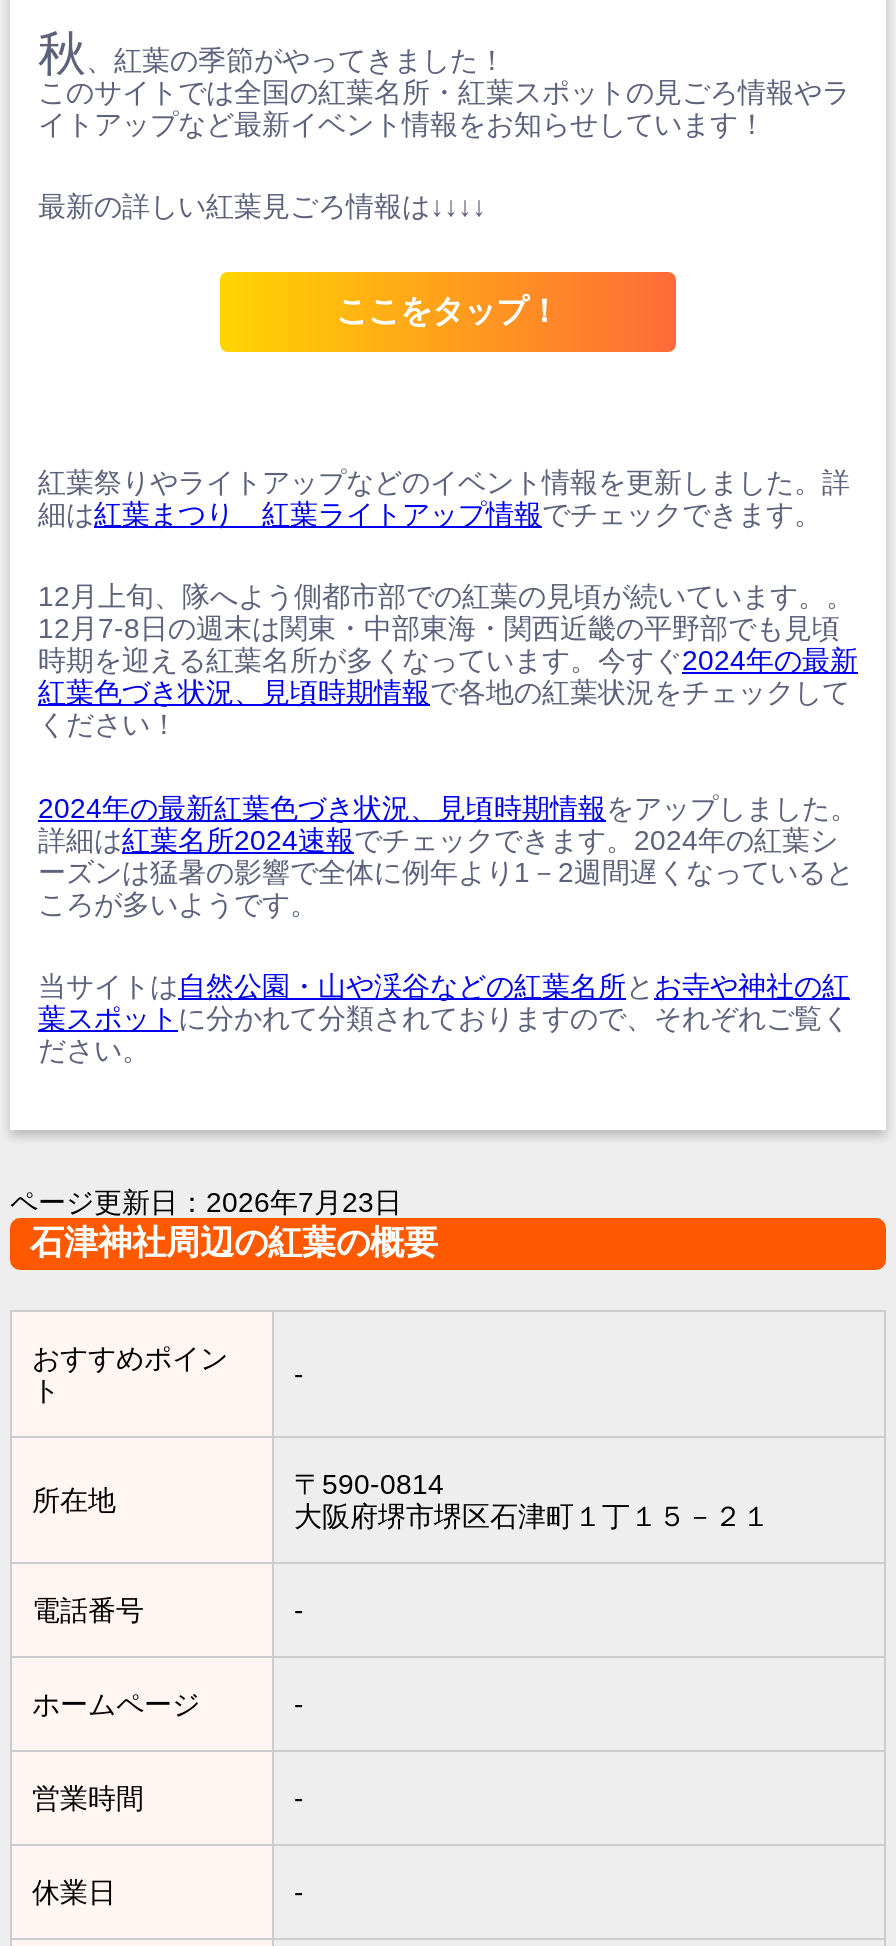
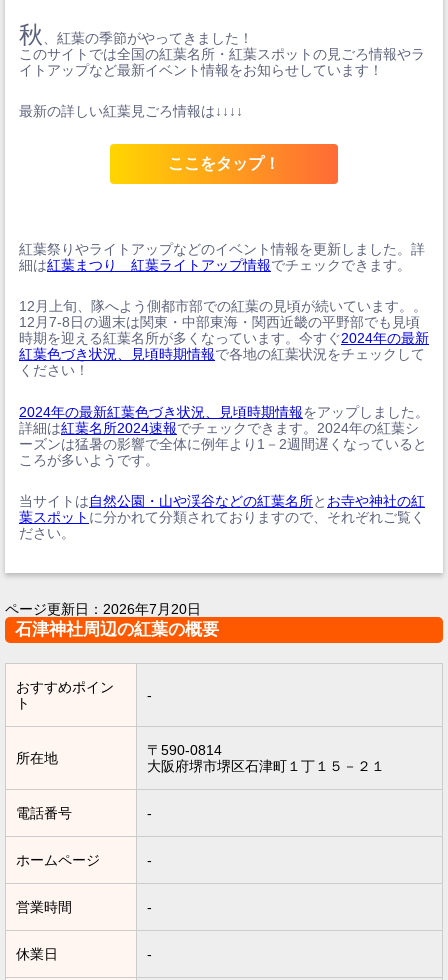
[10,1186,402,1218] ページ更新日：2026年7月23日 -> [5,601,201,617] ページ更新日：2026年7月20日

